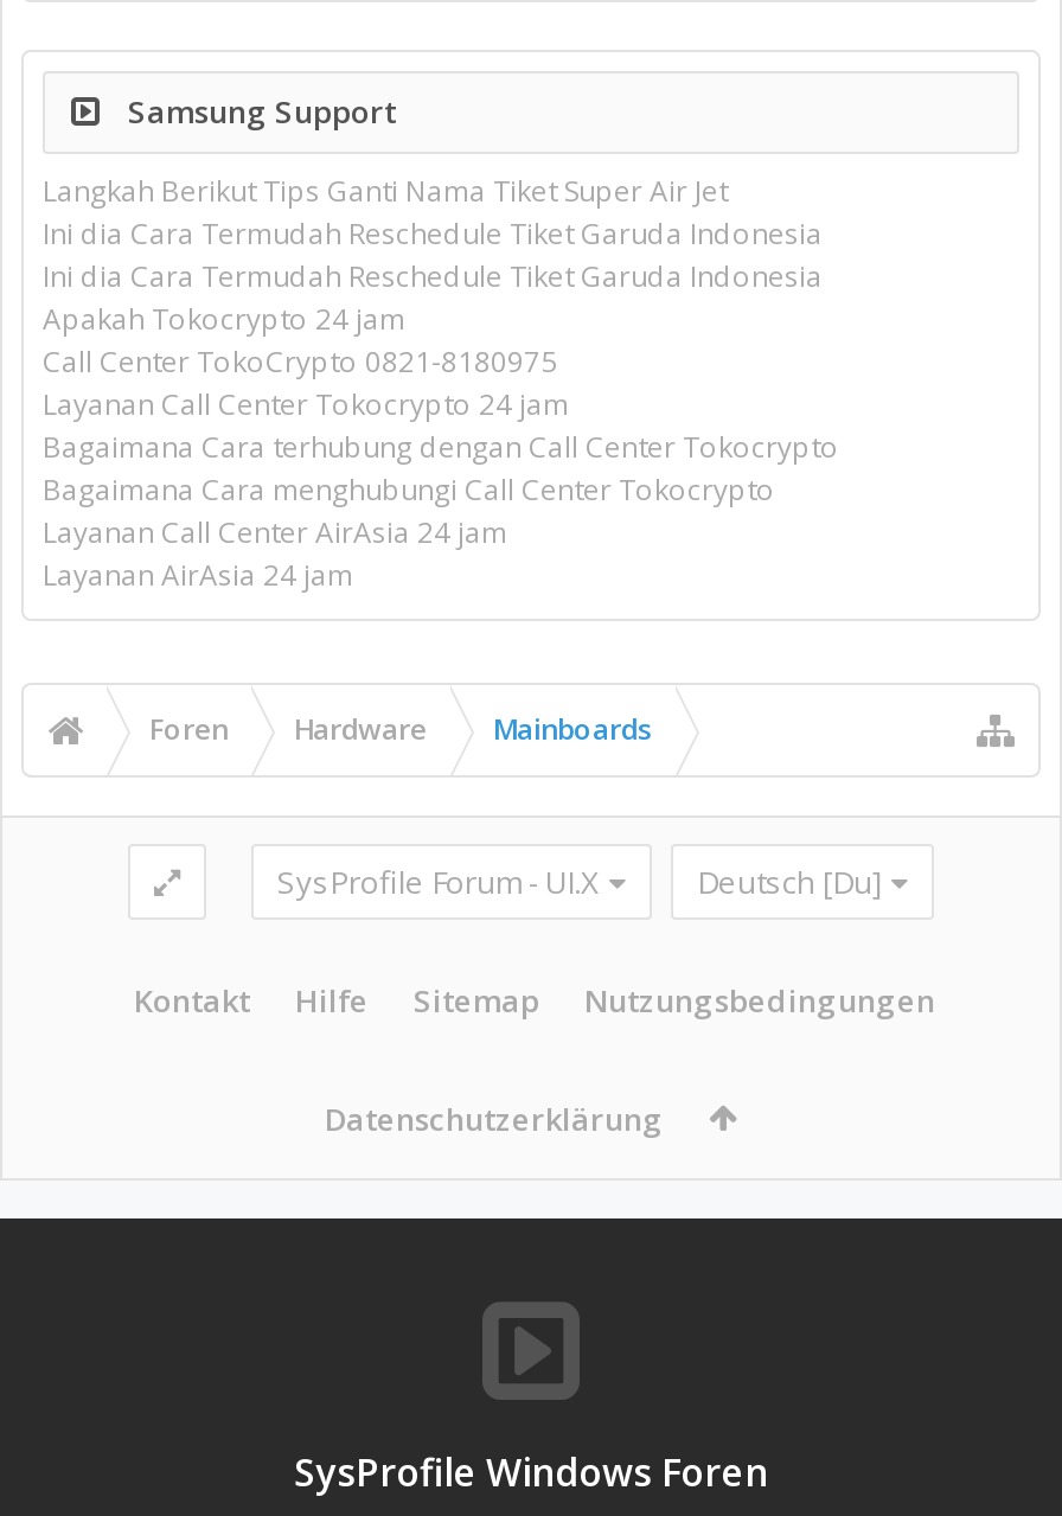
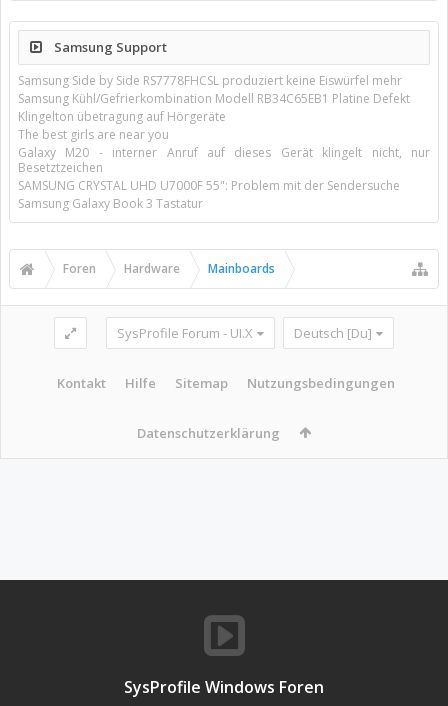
[43,171,839,595] Langkah Berikut Tips Ganti Nama Tiket Super Air Jet | Ini dia Cara Termudah Reschedule Tiket Garuda Indonesia | Ini dia Cara Termudah Reschedule Tiket Garuda Indonesia | Apakah Tokocrypto 24 jam | Call Center TokoCrypto 0821-8180975 | Layanan Call Center Tokocrypto 24 jam | Bagaimana Cara terhubung dengan Call Center Tokocrypto | Bagaimana Cara menghubungi Call Center Tokocrypto | Layanan Call Center AirAsia 24 jam | Layanan AirAsia 24 jam -> [18,72,430,212] Samsung Side by Side RS7778FHCSL produziert keine Eiswürfel mehr | Samsung Kühl/Gefrierkombination Modell RB34C65EB1 Platine Defekt | Klingelton übetragung auf Hörgeräte | The best girls are near you | Galaxy M20 - interner Anruf auf dieses Gerät klingelt nicht, nur | Besetztzeichen | SAMSUNG CRYSTAL UHD U7000F 55": Problem mit der Sendersuche | Samsung Galaxy Book 3 Tastatur
moved [134,709,935,1139] -> [56,260,394,441]: Foren | Hardware | Mainboards | ... | Nutzungsbedingungen | Datenschutzerklärung

